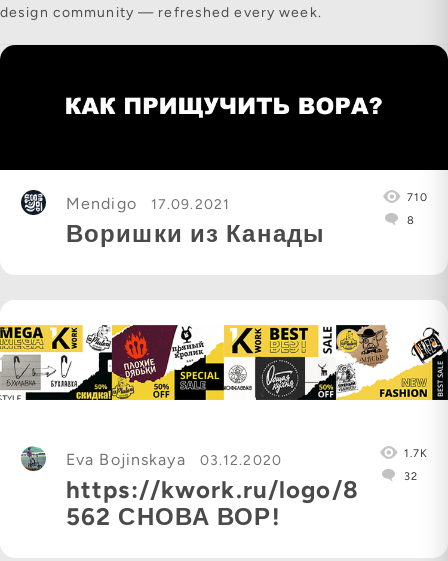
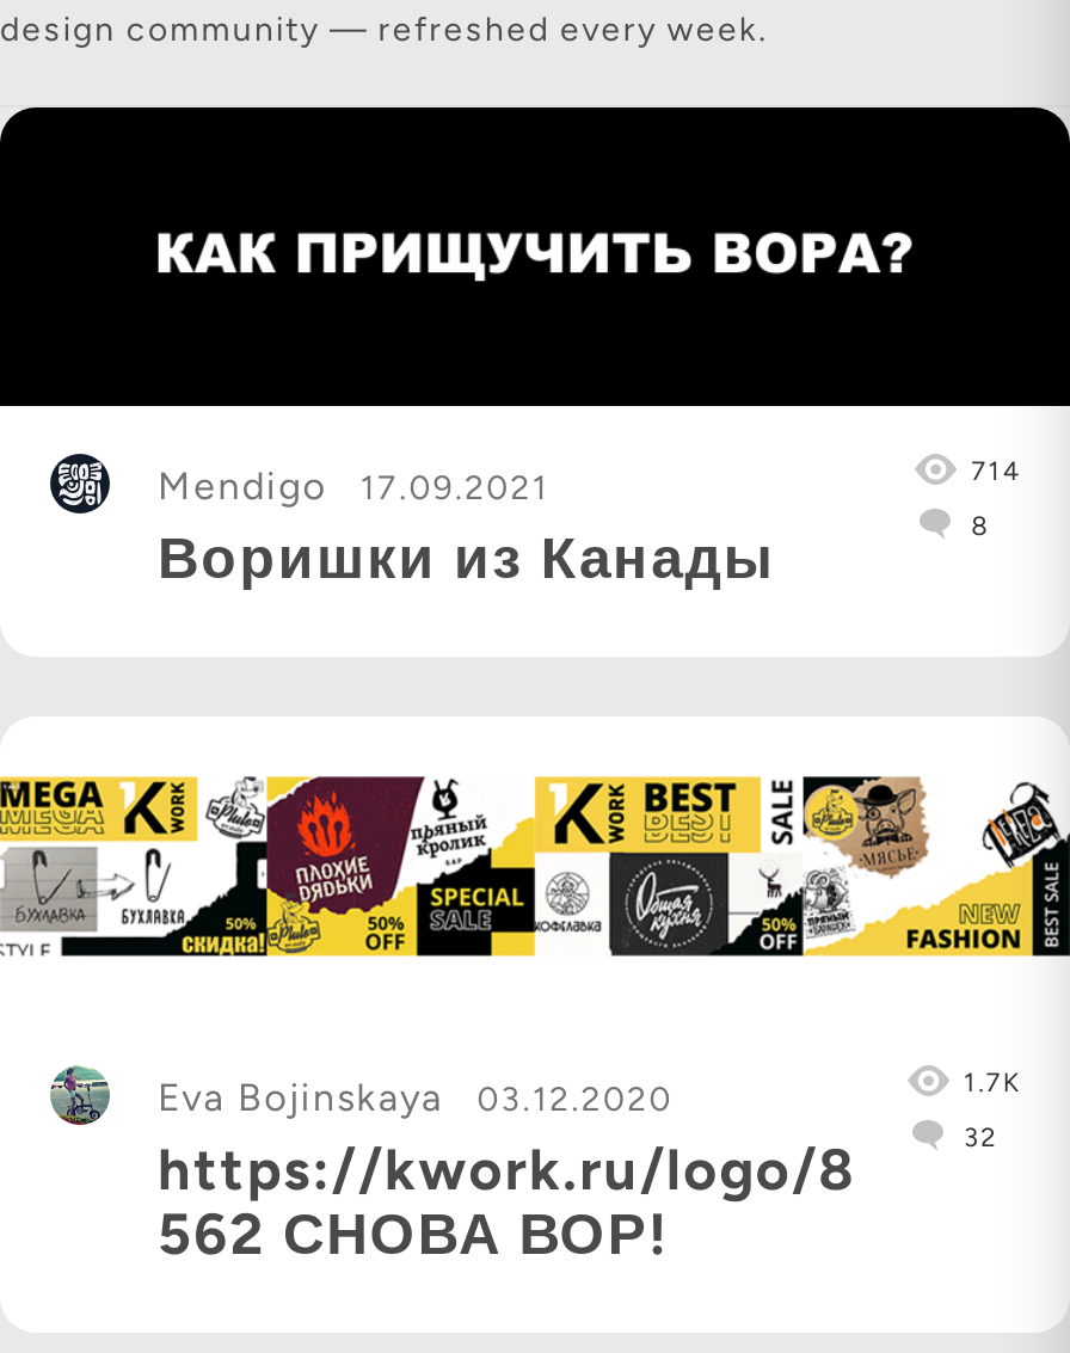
[407,191,428,204] 710 -> [971,457,1022,488] 714

